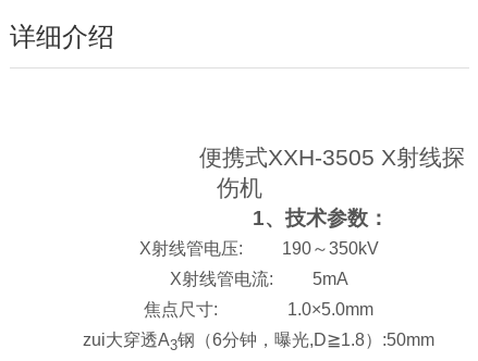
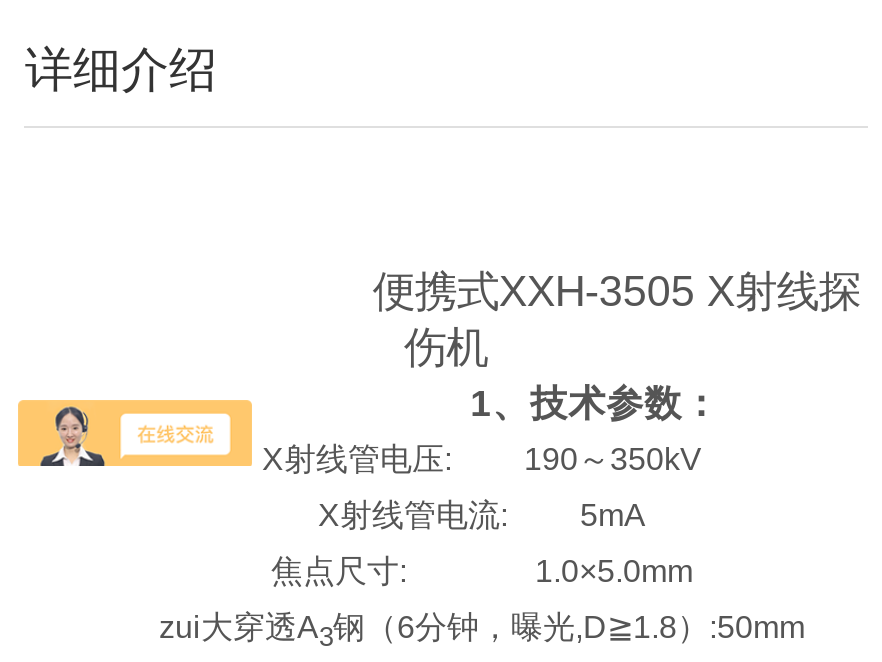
none -> [16,398,254,468] [image]

